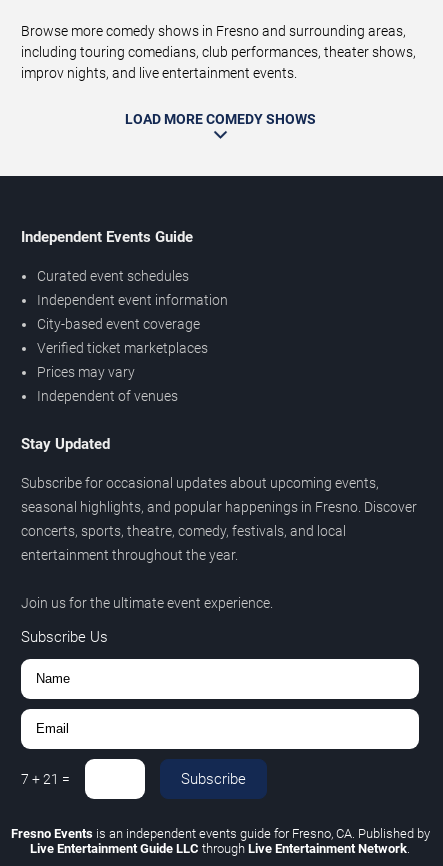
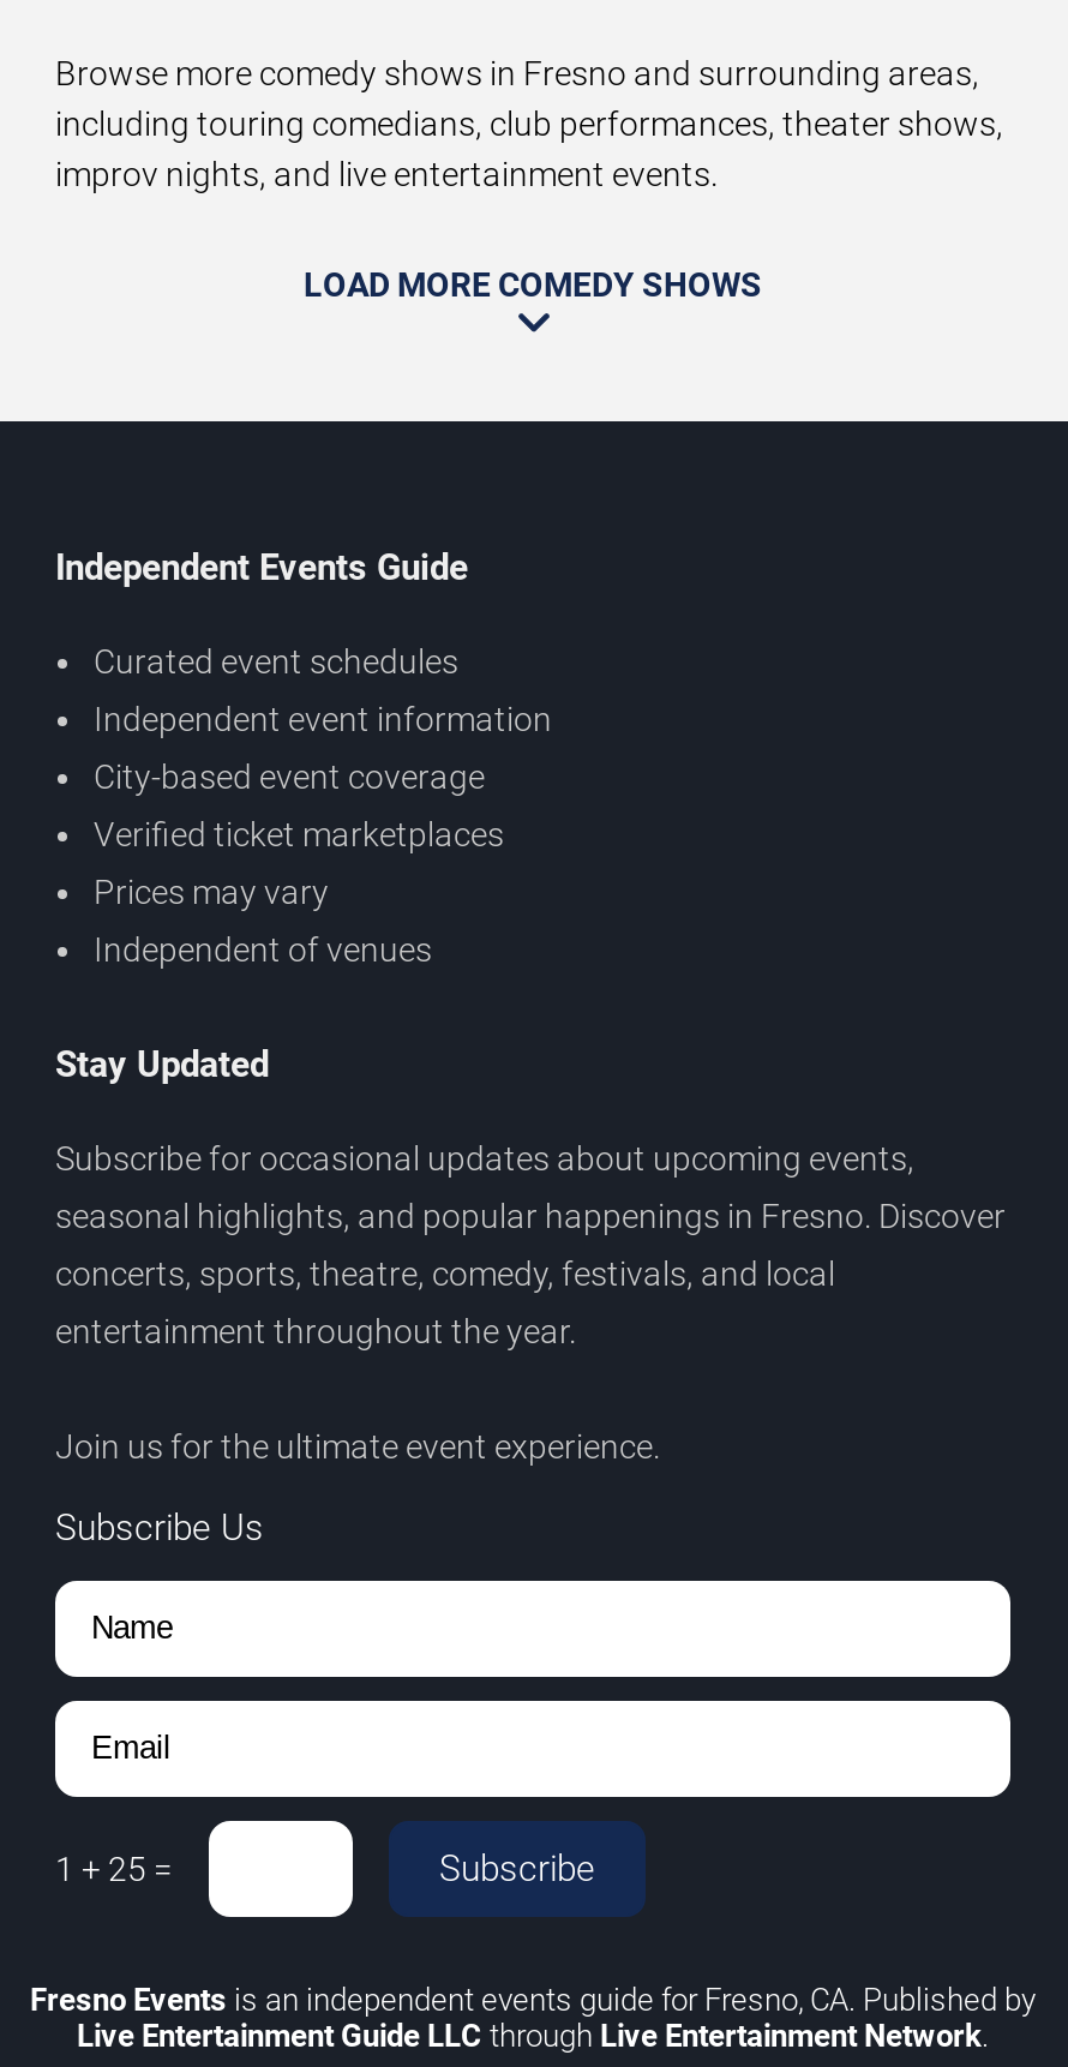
[21,771,70,787] 7 + 21 = -> [55,1849,173,1888] 1 + 25 =

